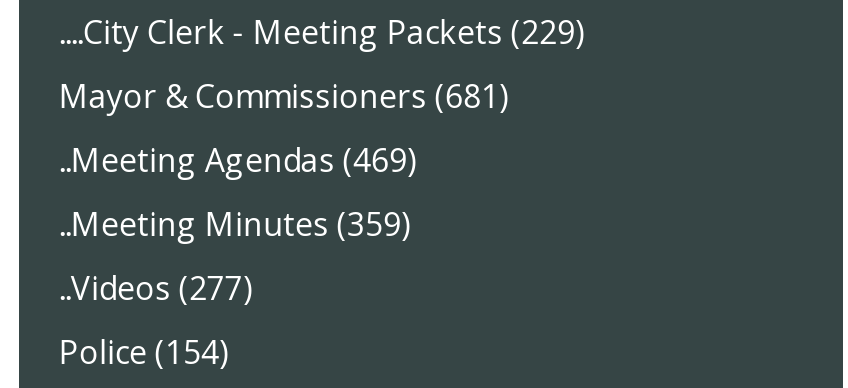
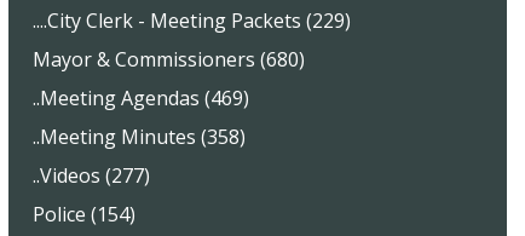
[59,74,509,118] Mayor & Commissioners (681) -> [32,46,305,72] Mayor & Commissioners (680)
[59,202,411,246] ..Meeting Minutes (359) -> [32,123,245,150] ..Meeting Minutes (358)

